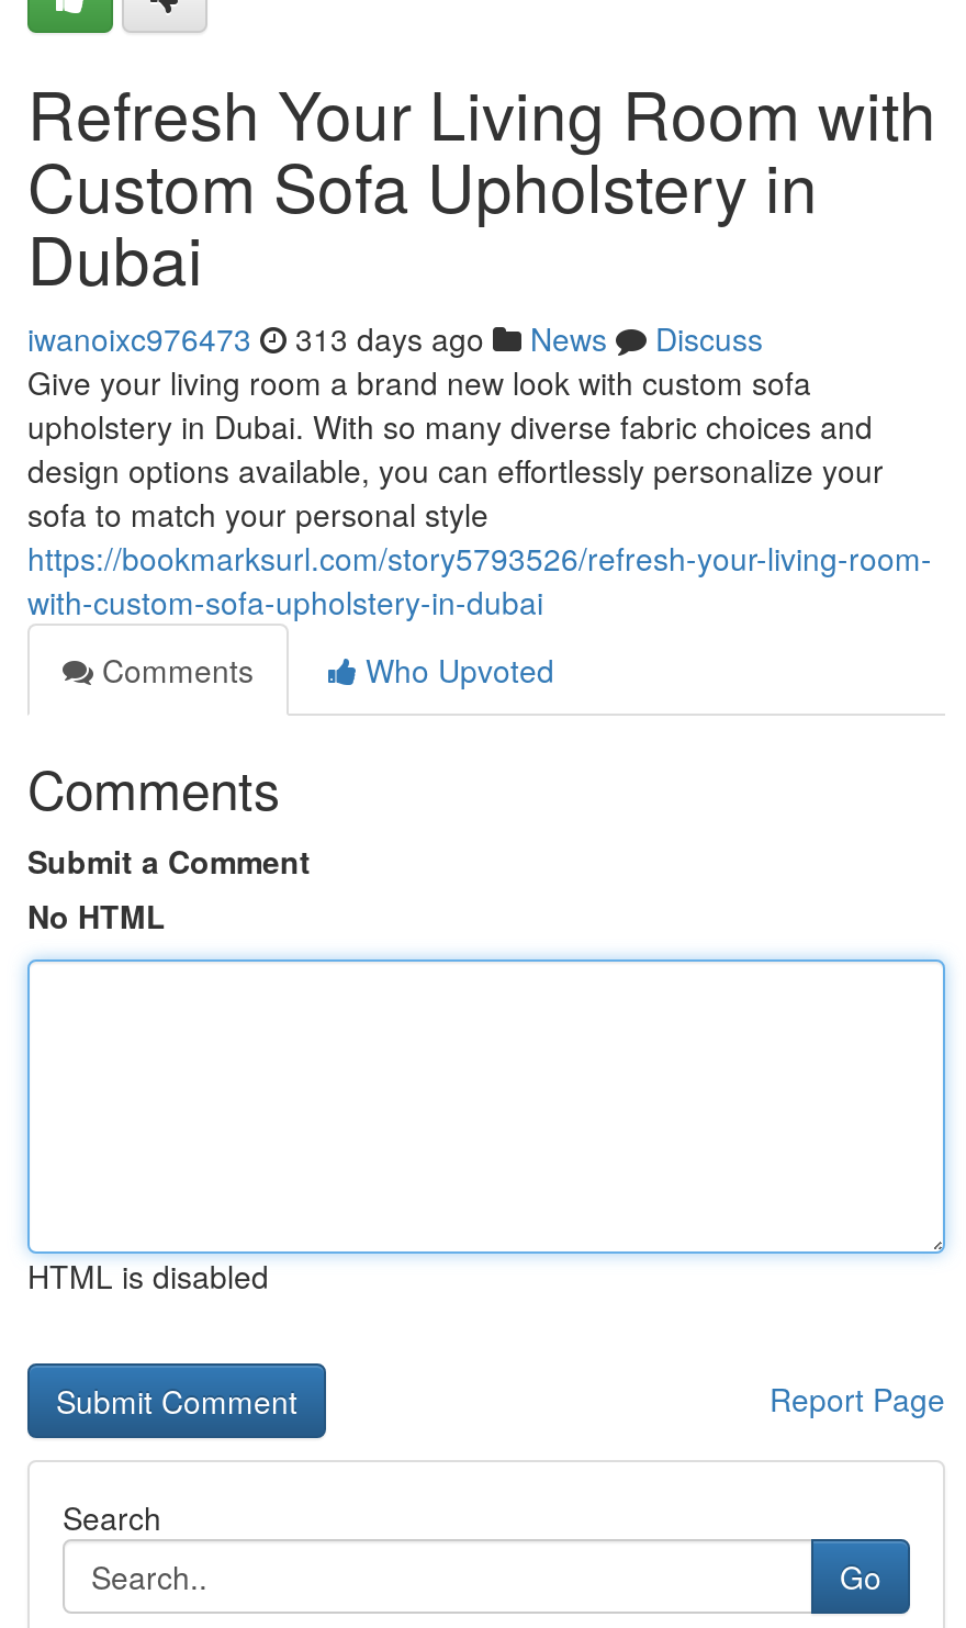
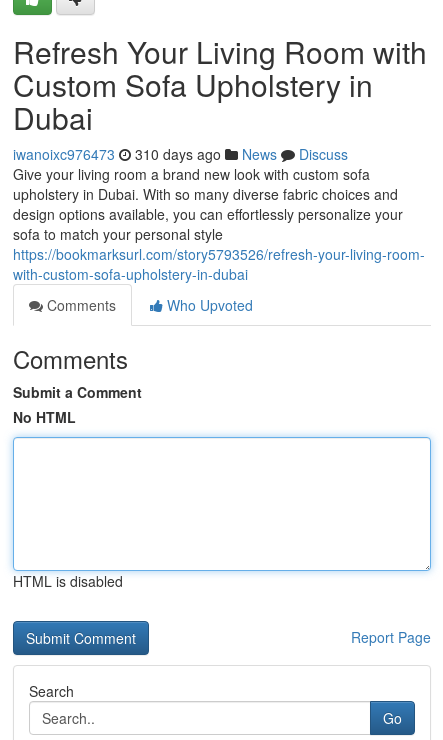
[27,316,763,360] iwanoixc976473 313 days ago News Discuss -> [13,144,348,164] iwanoixc976473 310 days ago News Discuss

